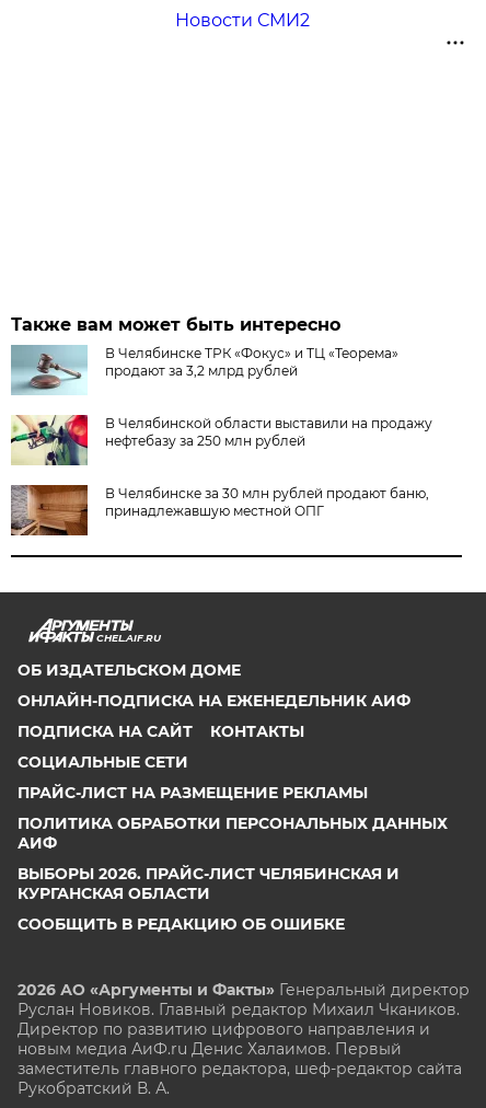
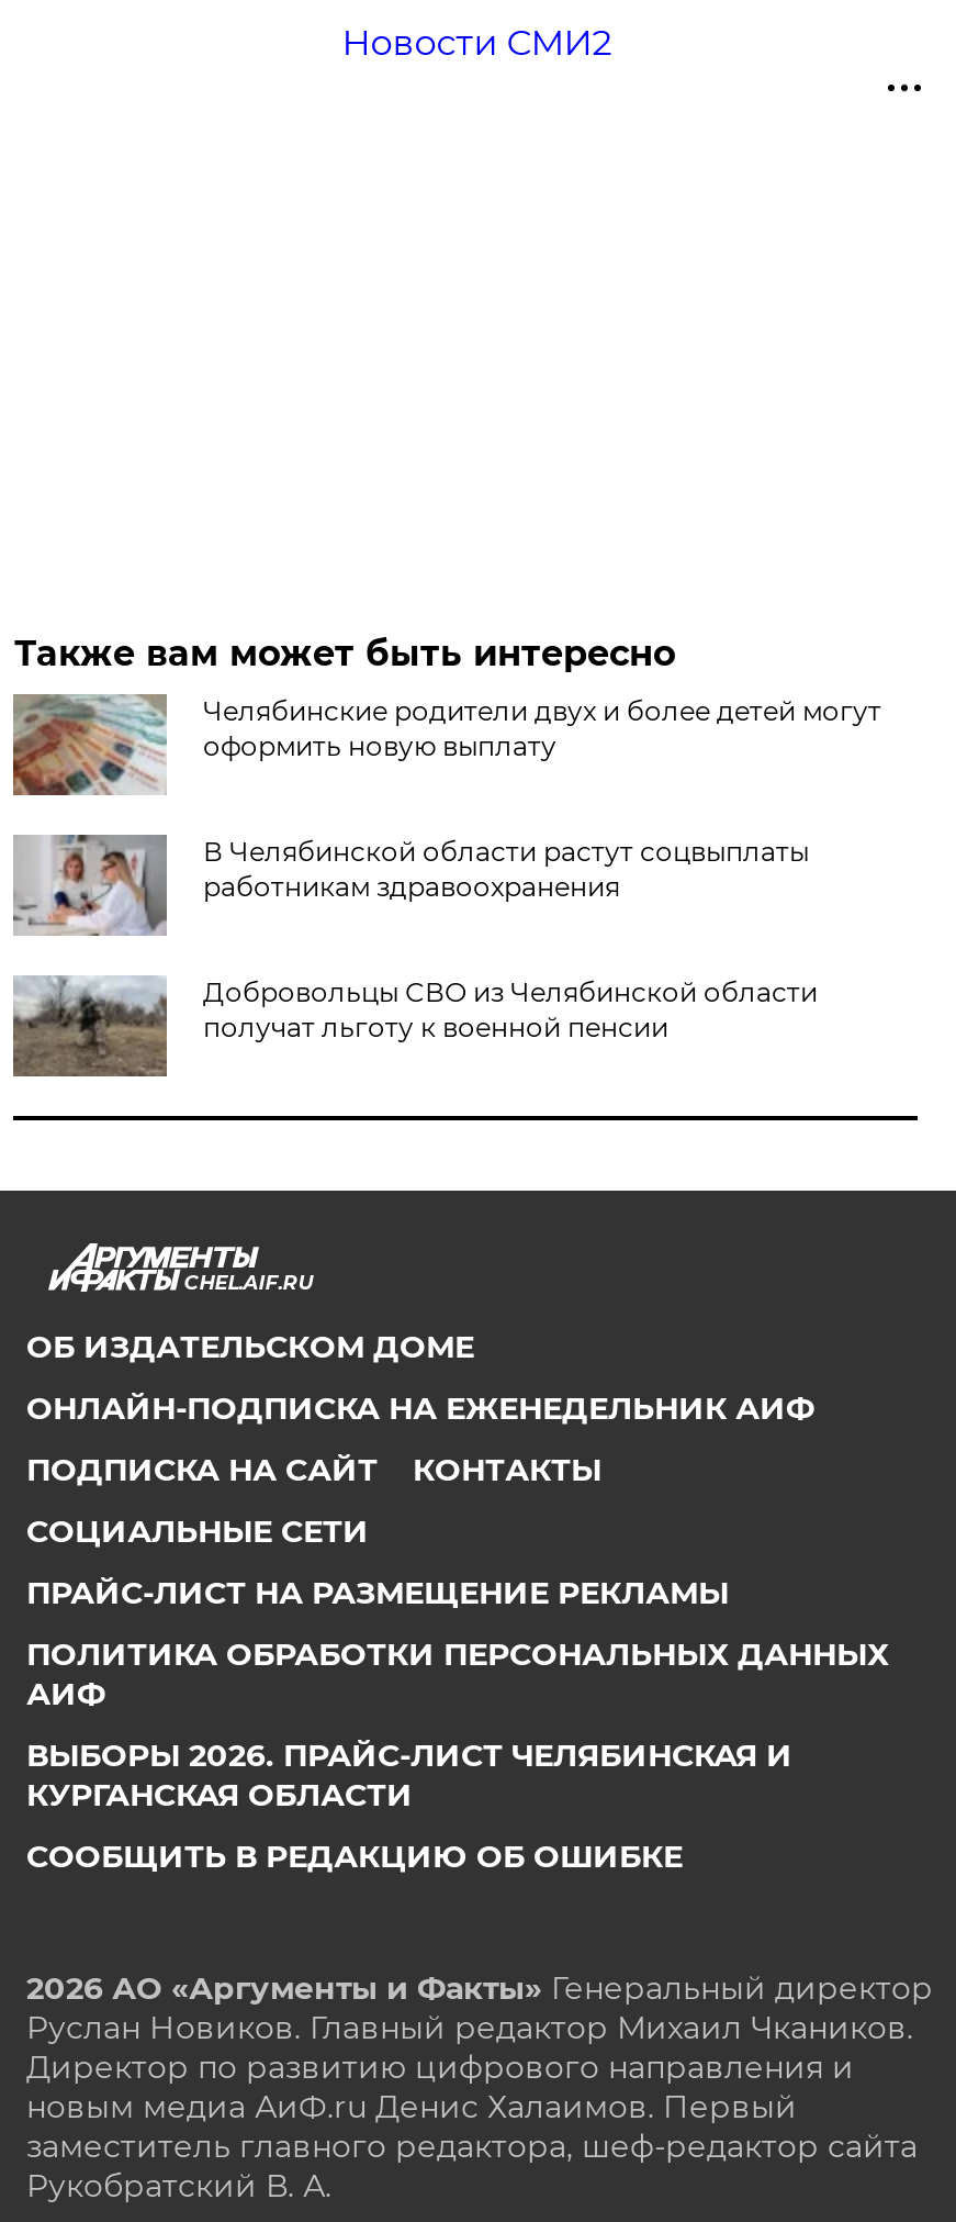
[10,345,399,395] [image] | В Челябинске ТРК «Фокус» и ТЦ «Теорема» | продают за 3,2 млрд рублей -> [11,692,881,797] [image] | Челябинские родители двух и более детей могут | оформить новую выплату
[11,414,433,466] [image] | В Челябинской области выставили на продажу | нефтебазу за 250 млн рублей -> [13,833,809,936] [image] | В Челябинской области растут соцвыплаты | работникам здравоохранения
[11,484,430,536] [image] | В Челябинске за 30 млн рублей продают баню, | принадлежавшую местной ОПГ -> [13,975,817,1079] [image] | Добровольцы СВО из Челябинской области | получат льготу к военной пенсии

